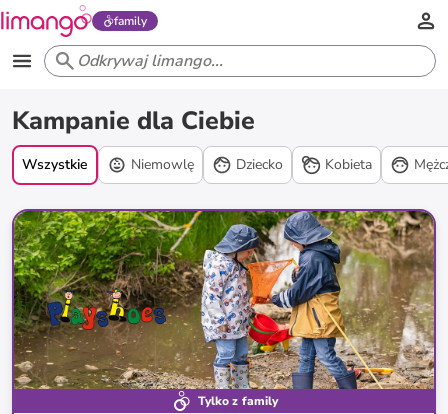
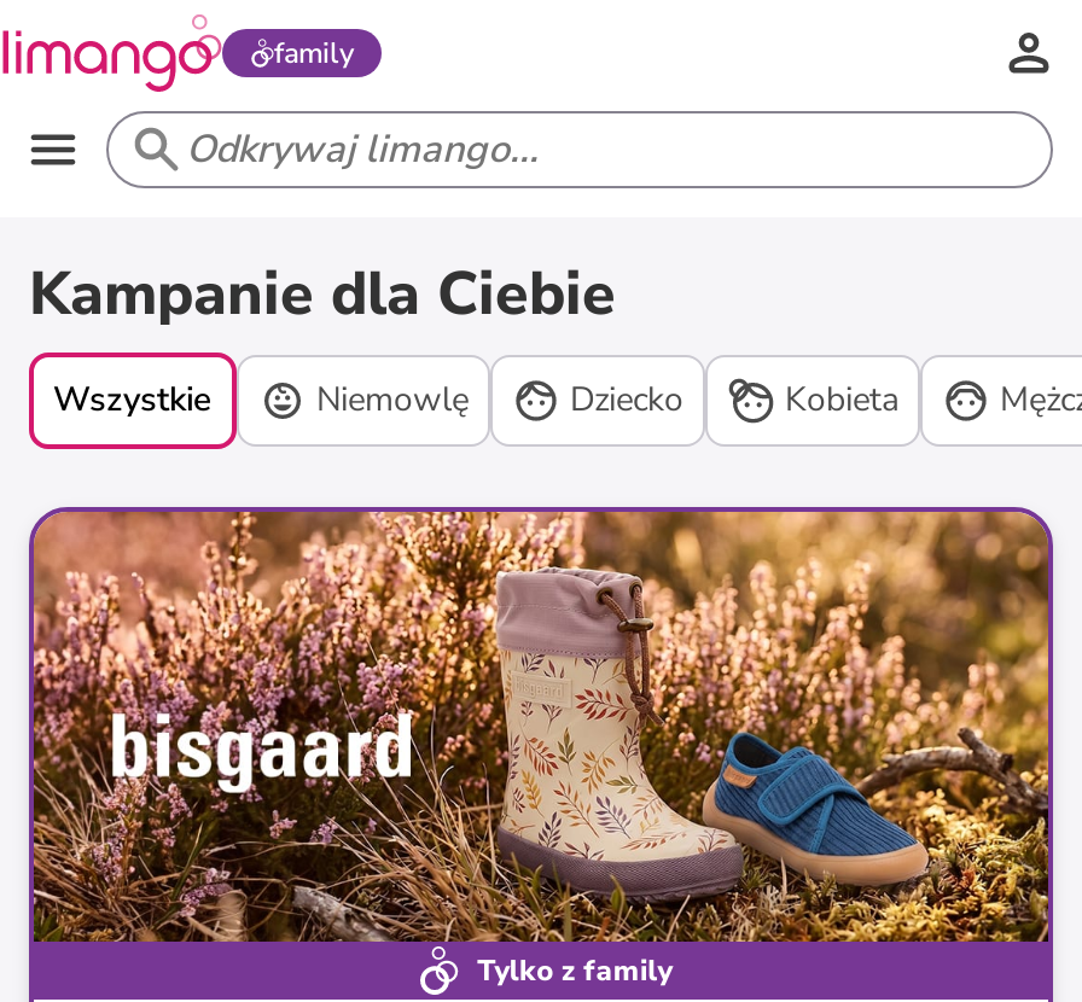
[13,210,434,390] [image] -> [31,509,1051,944] [image]

